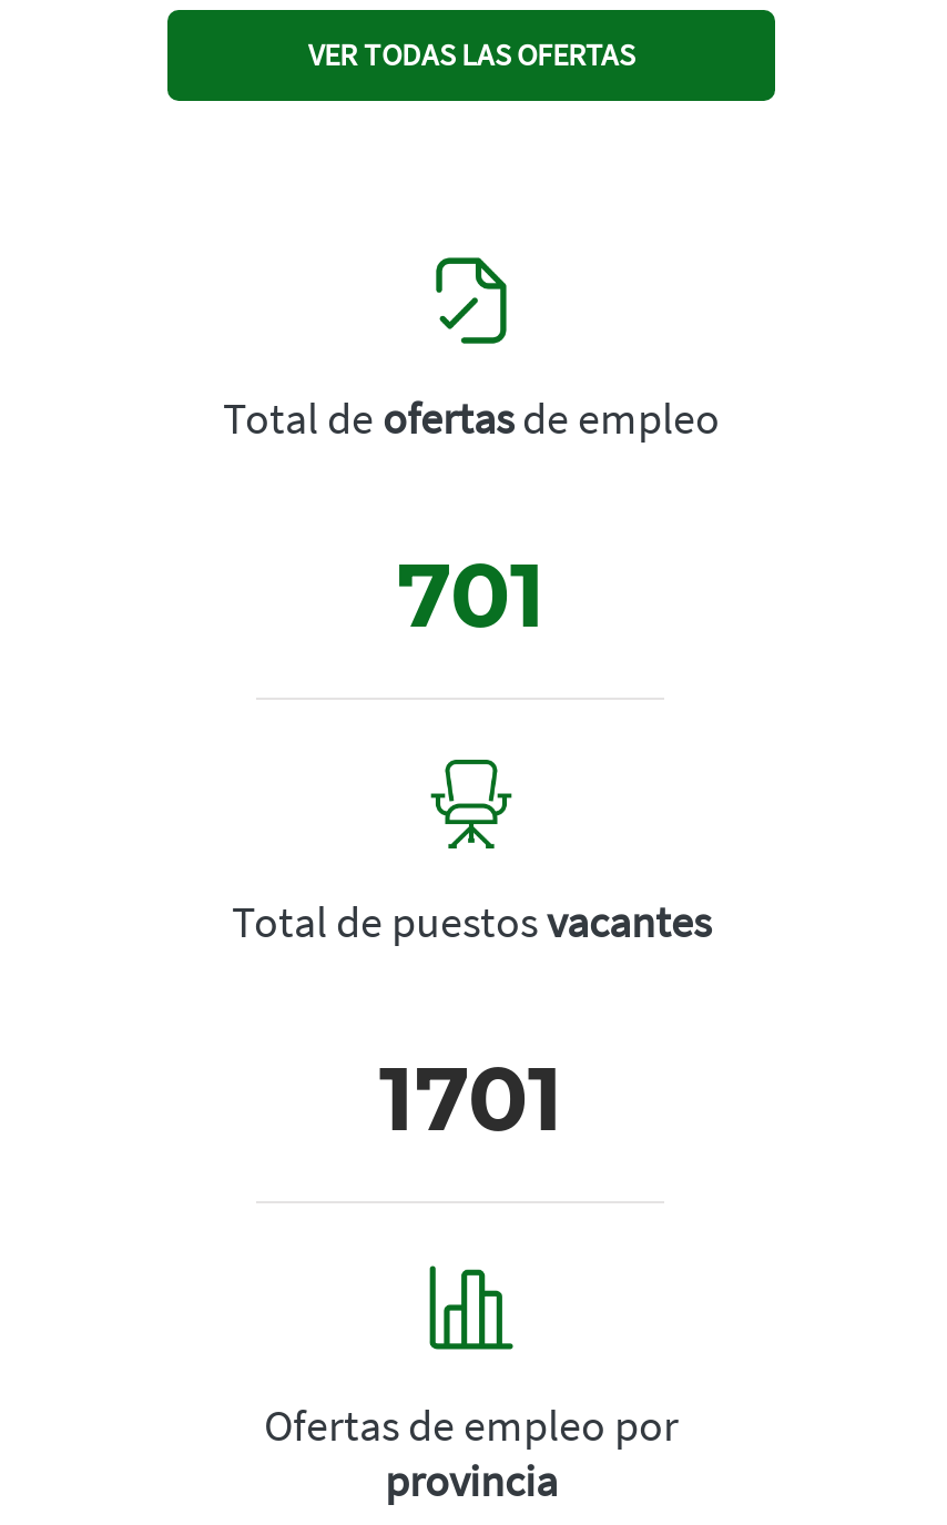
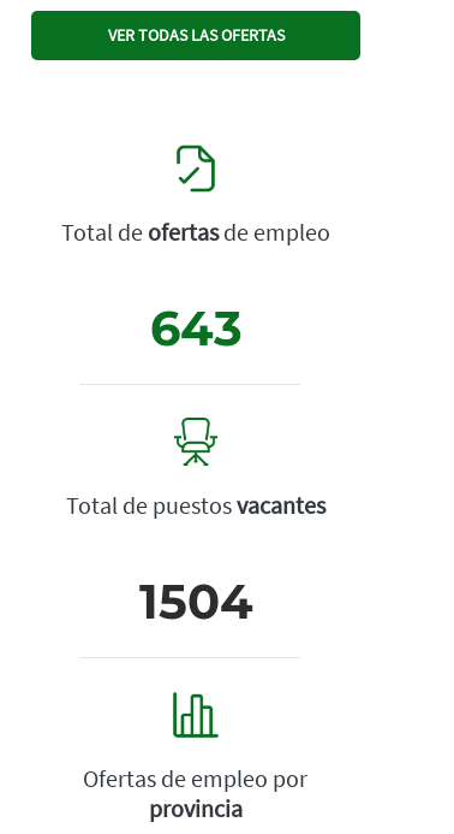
[397,541,546,649] 701 -> [150,299,242,358] 643
[379,1044,563,1153] 1701 -> [139,572,253,631] 1504

